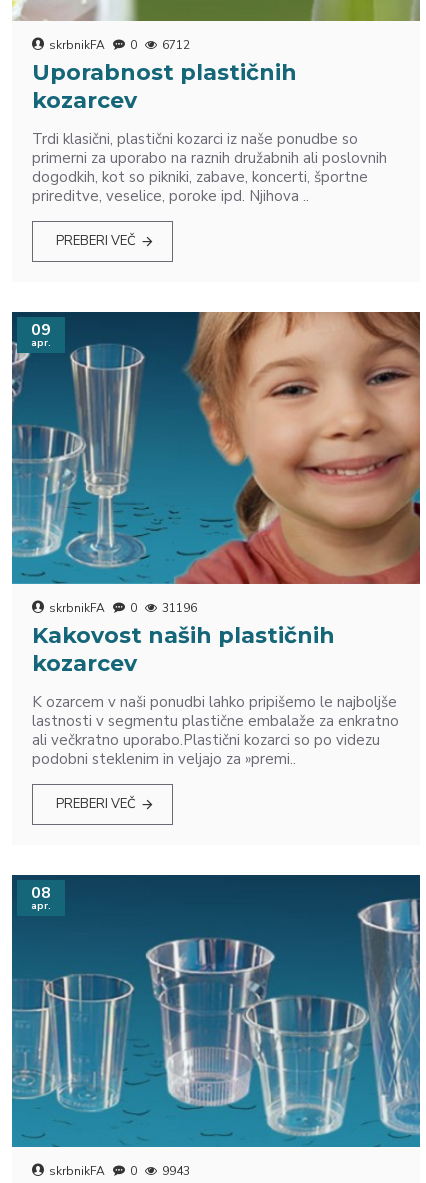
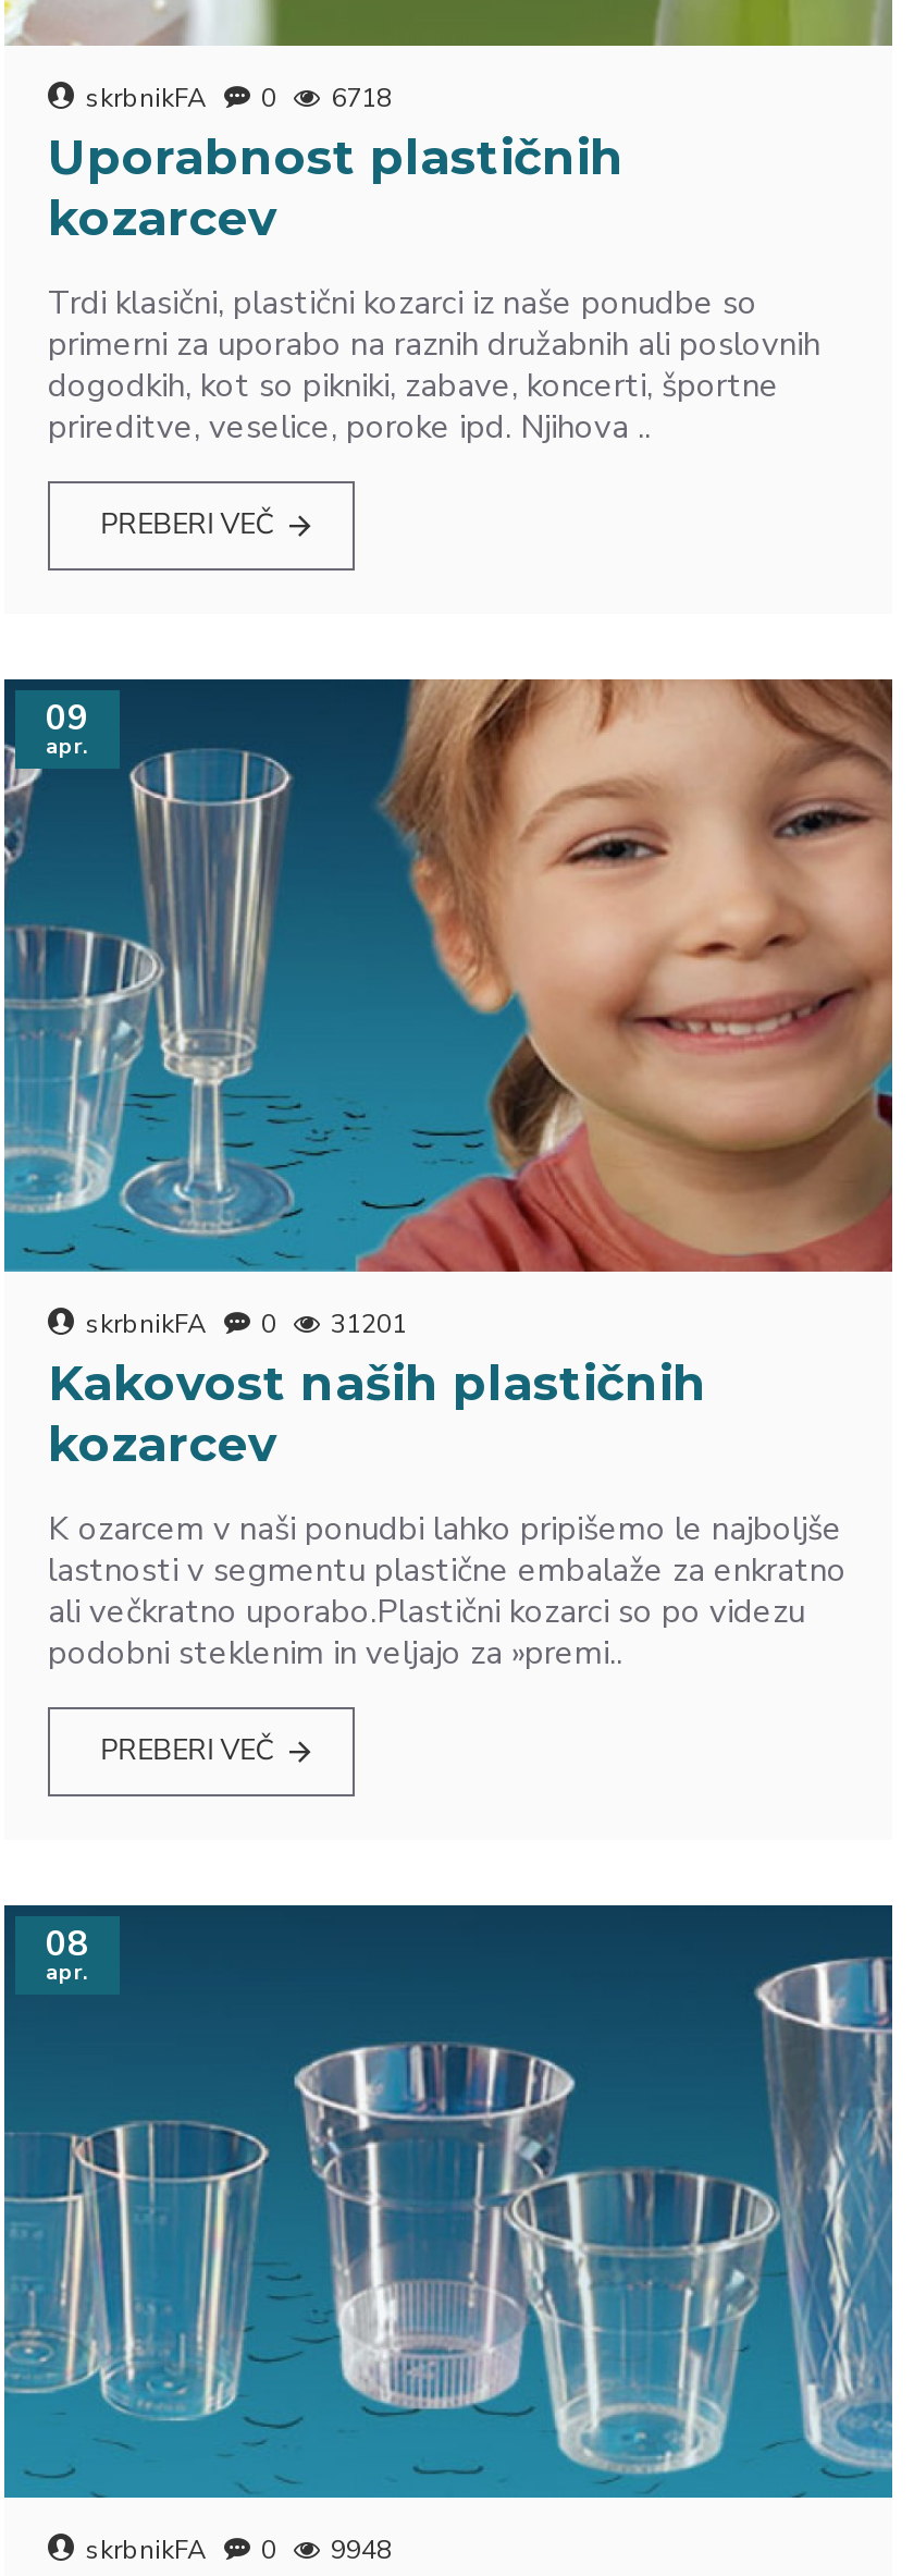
[49,37,190,53] skrbnikFA 0 6712 -> [85,81,392,115] skrbnikFA 0 6718
[49,600,197,616] skrbnikFA 0 31196 -> [85,1307,407,1341] skrbnikFA 0 31201
[49,1163,190,1179] skrbnikFA 0 9943 -> [85,2532,392,2567] skrbnikFA 0 9948

